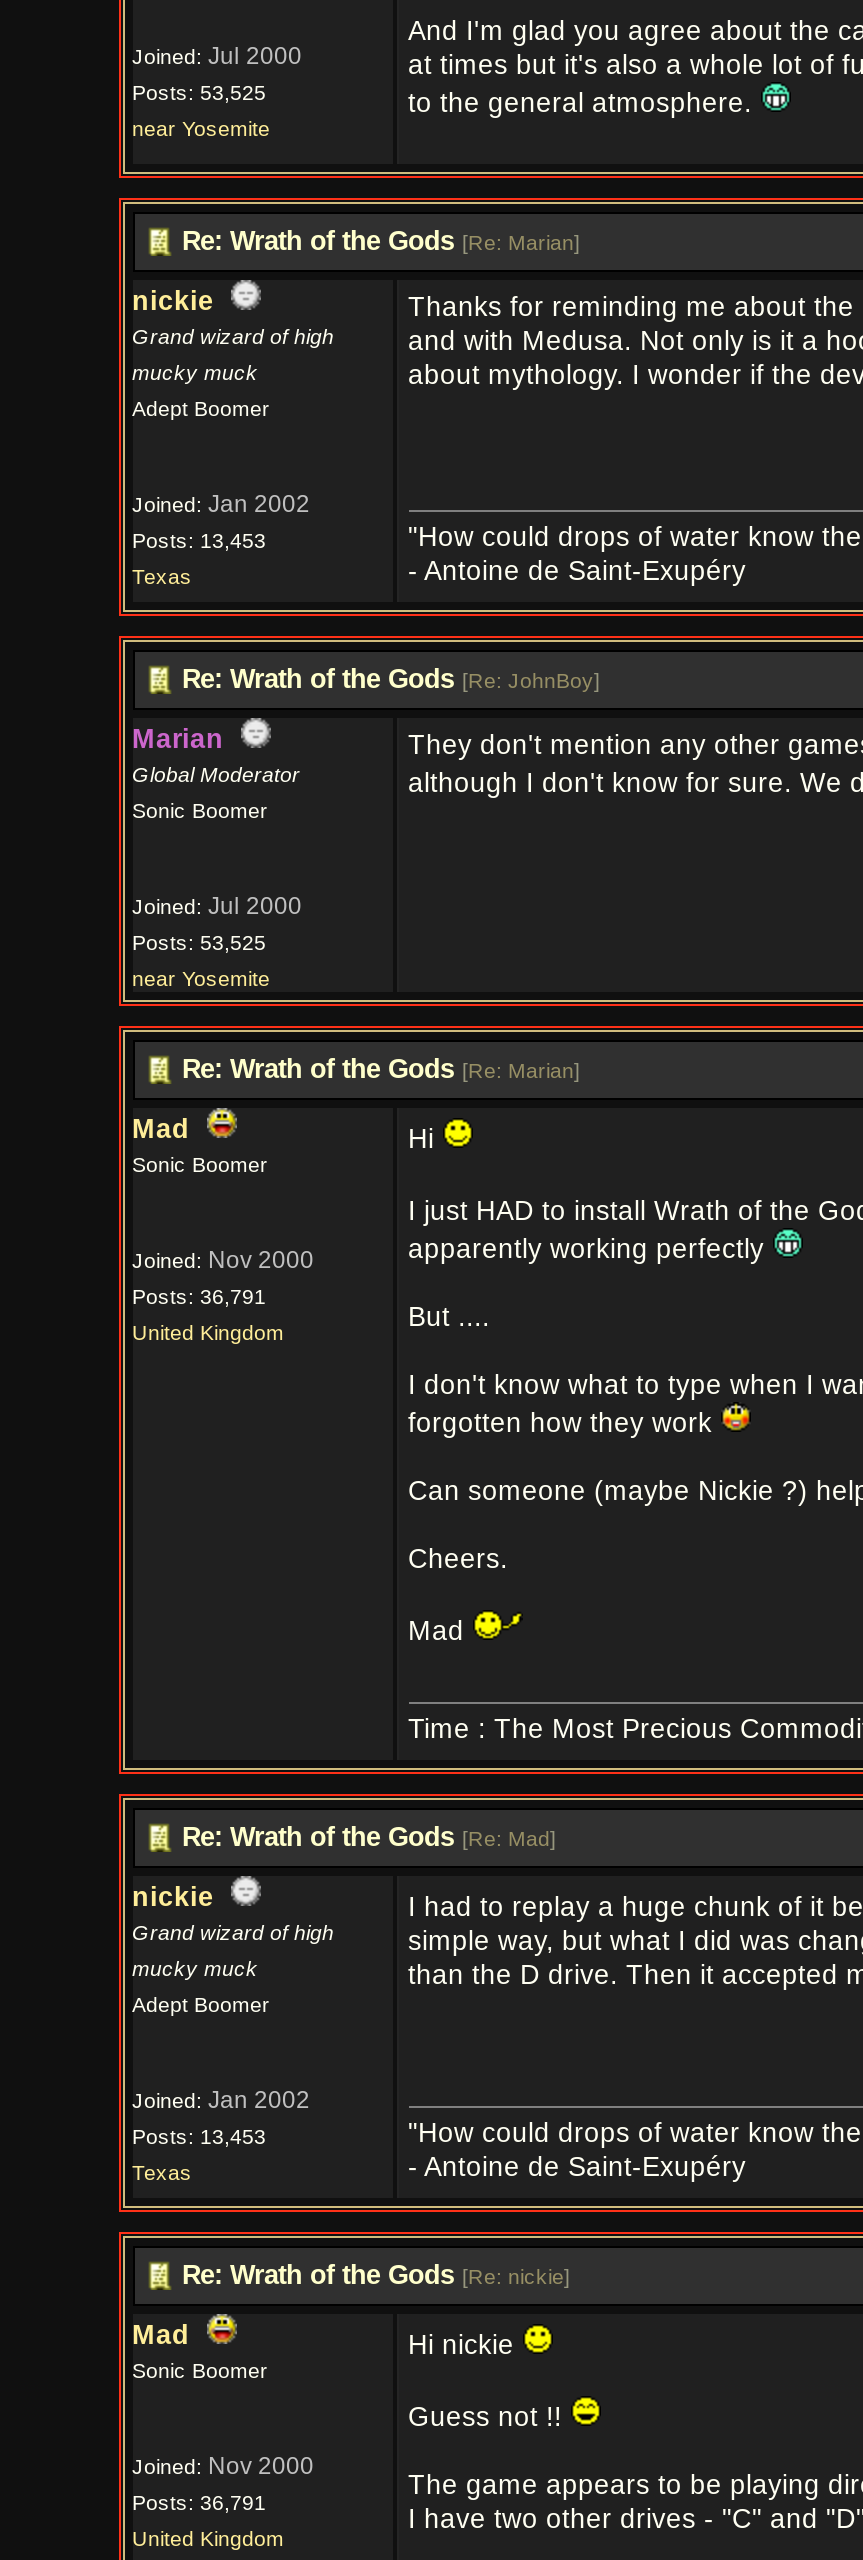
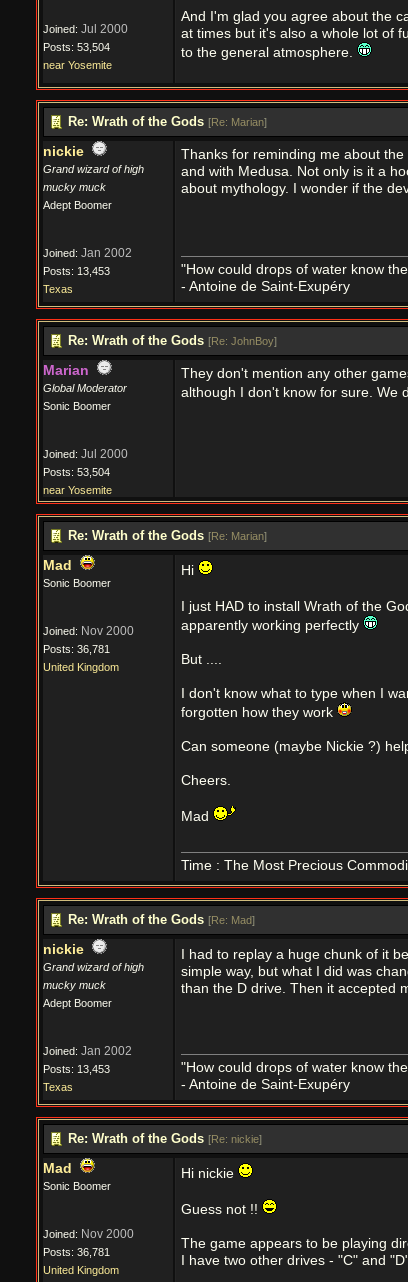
[132,80,266,104] Posts: 53,525 -> [42,41,109,53] Posts: 53,504
[132,930,266,954] Posts: 53,525 -> [42,466,109,478] Posts: 53,504
[132,1284,266,1308] Posts: 36,791 -> [42,643,109,655] Posts: 36,781
[132,2490,266,2514] Posts: 36,791 -> [42,1246,109,1258] Posts: 36,781

